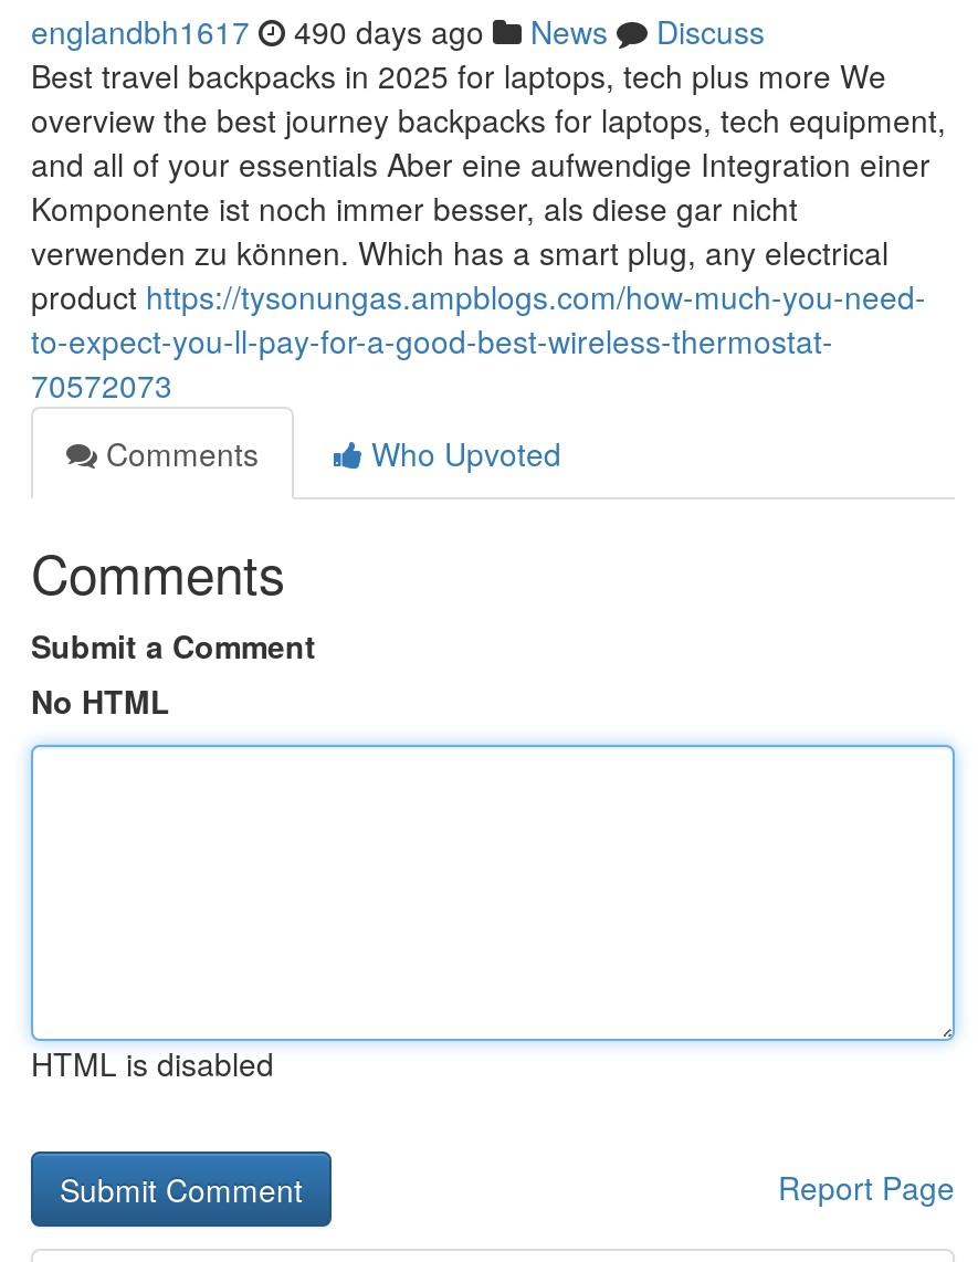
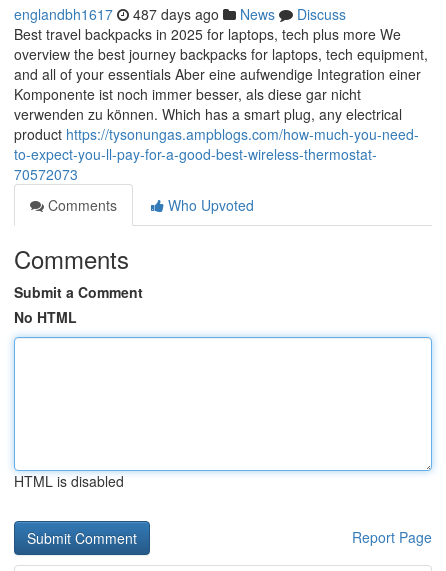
[31,9,765,53] englandbh1617 490 days ago News Discuss -> [14,4,346,24] englandbh1617 487 days ago News Discuss

